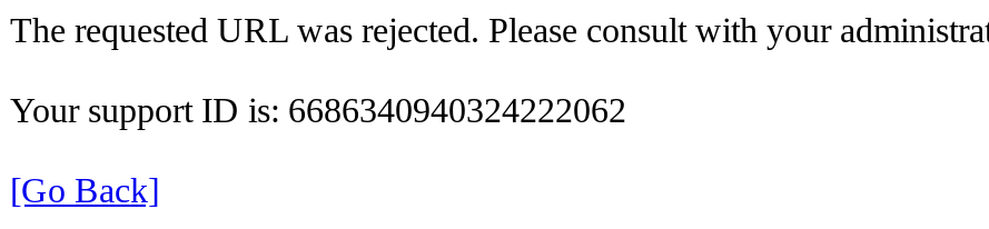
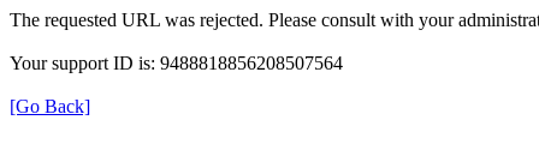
[10,91,626,129] Your support ID is: 6686340940324222062 -> [10,53,343,73] Your support ID is: 9488818856208507564

